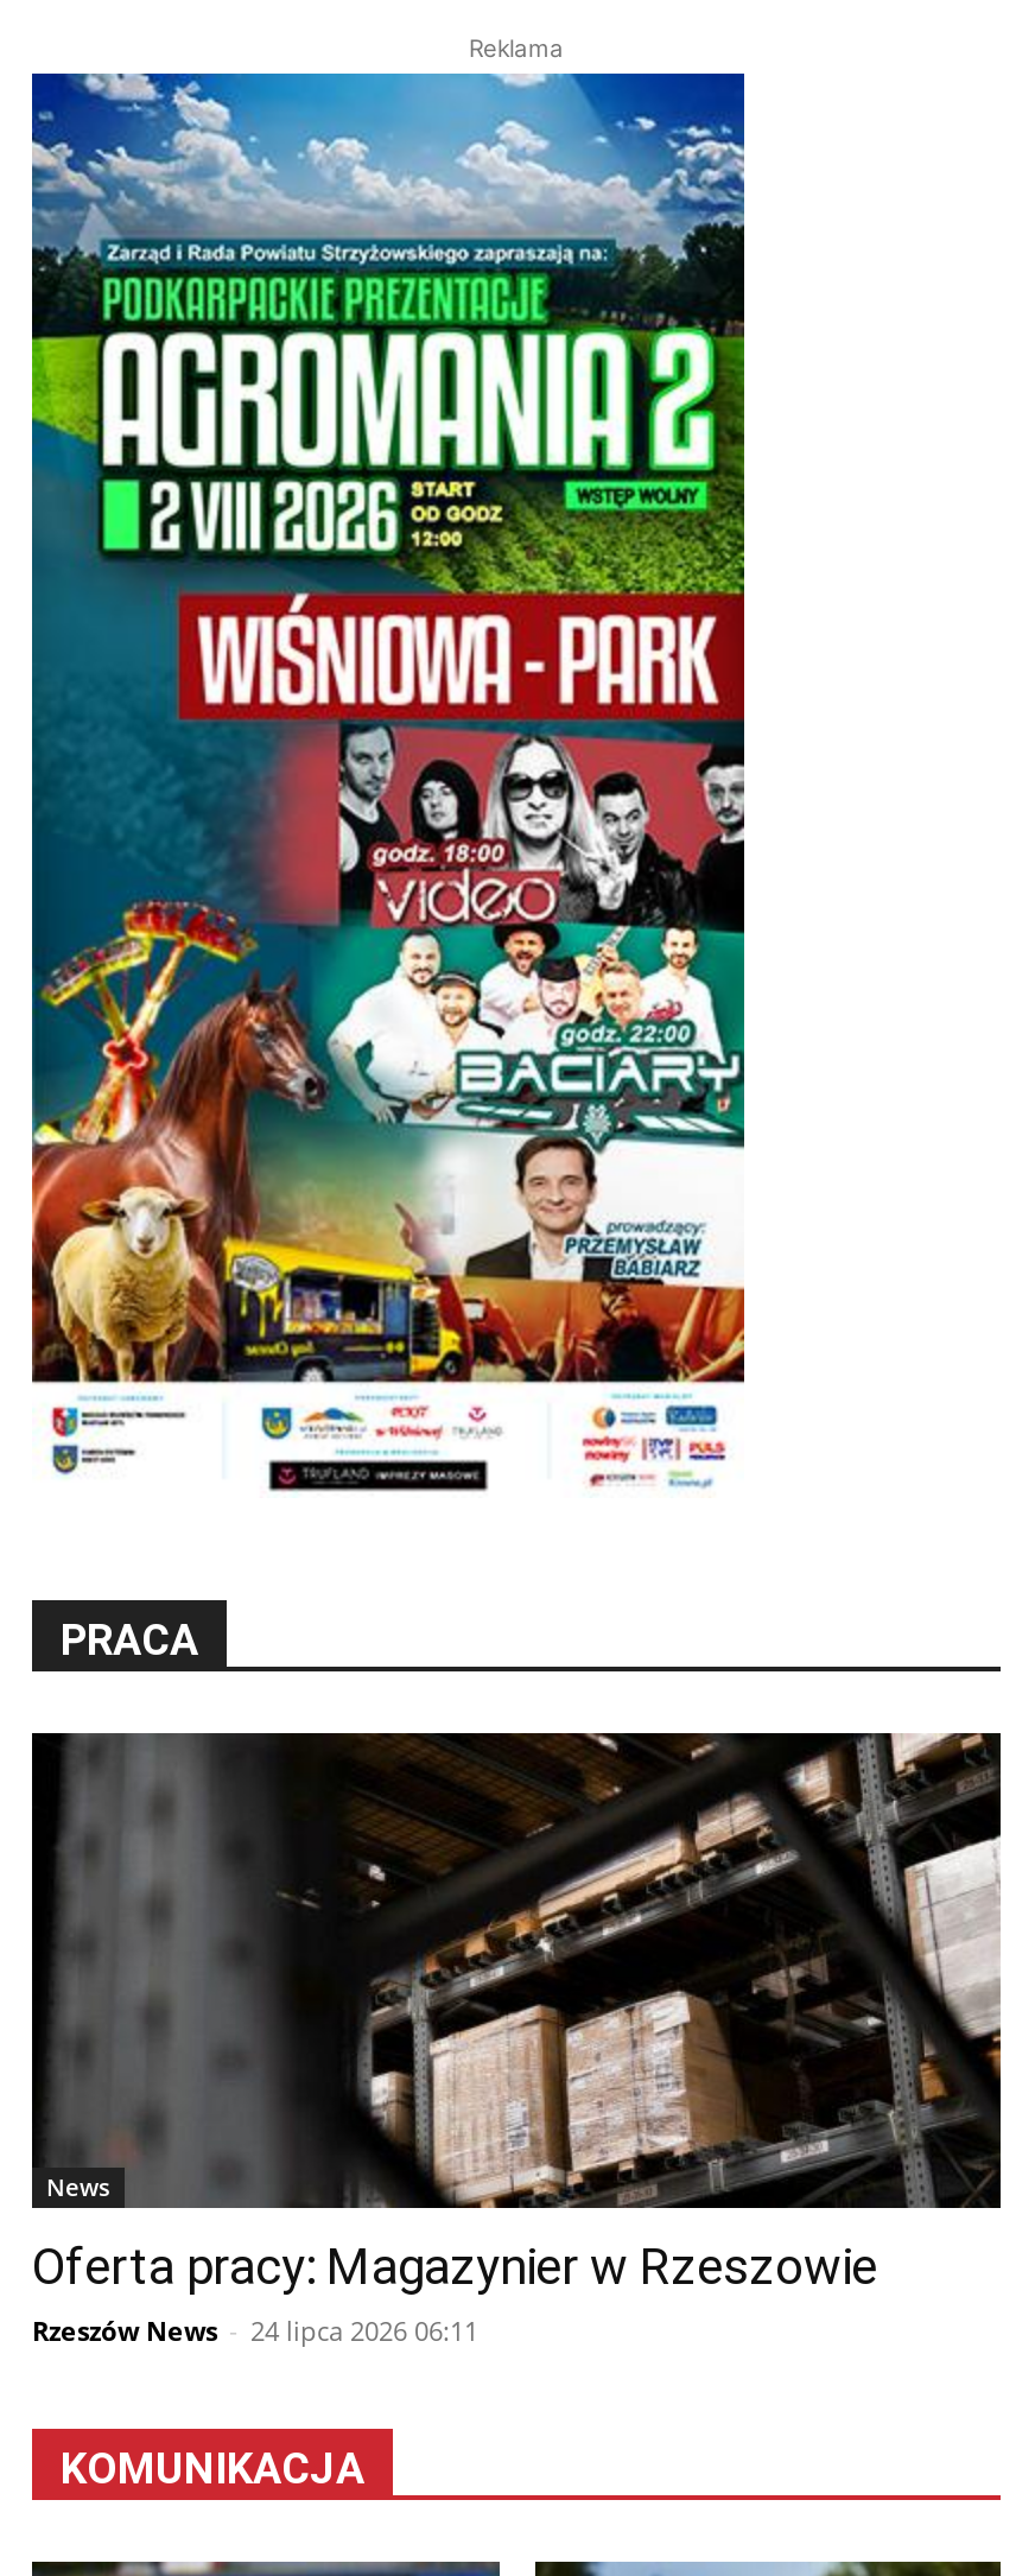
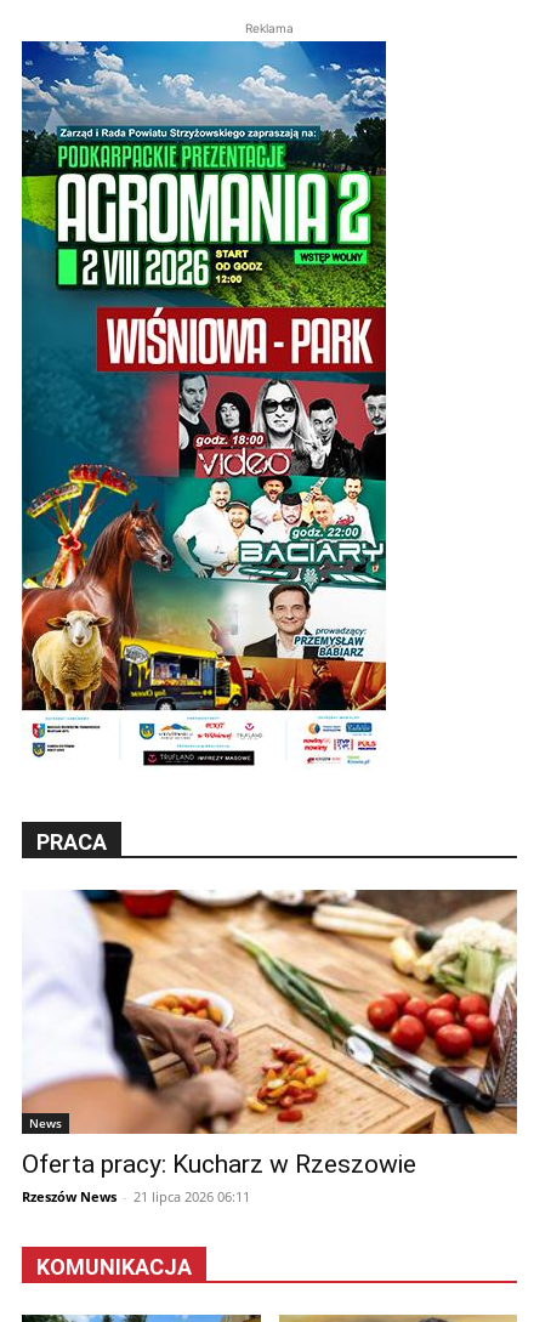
[30,1730,1003,2296] [image] | Oferta pracy: Magazynier w Rzeszowie -> [21,889,518,1179] [image] | Oferta pracy: Kucharz w Rzeszowie
[32,2312,478,2348] Rzeszów News - 24 lipca 2026 06:11 -> [22,1187,250,1206] Rzeszów News - 21 lipca 2026 06:11

